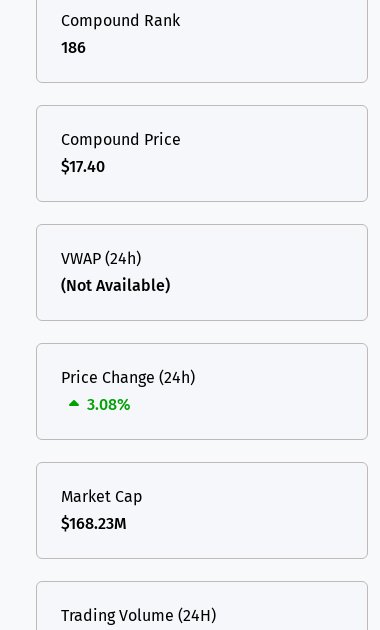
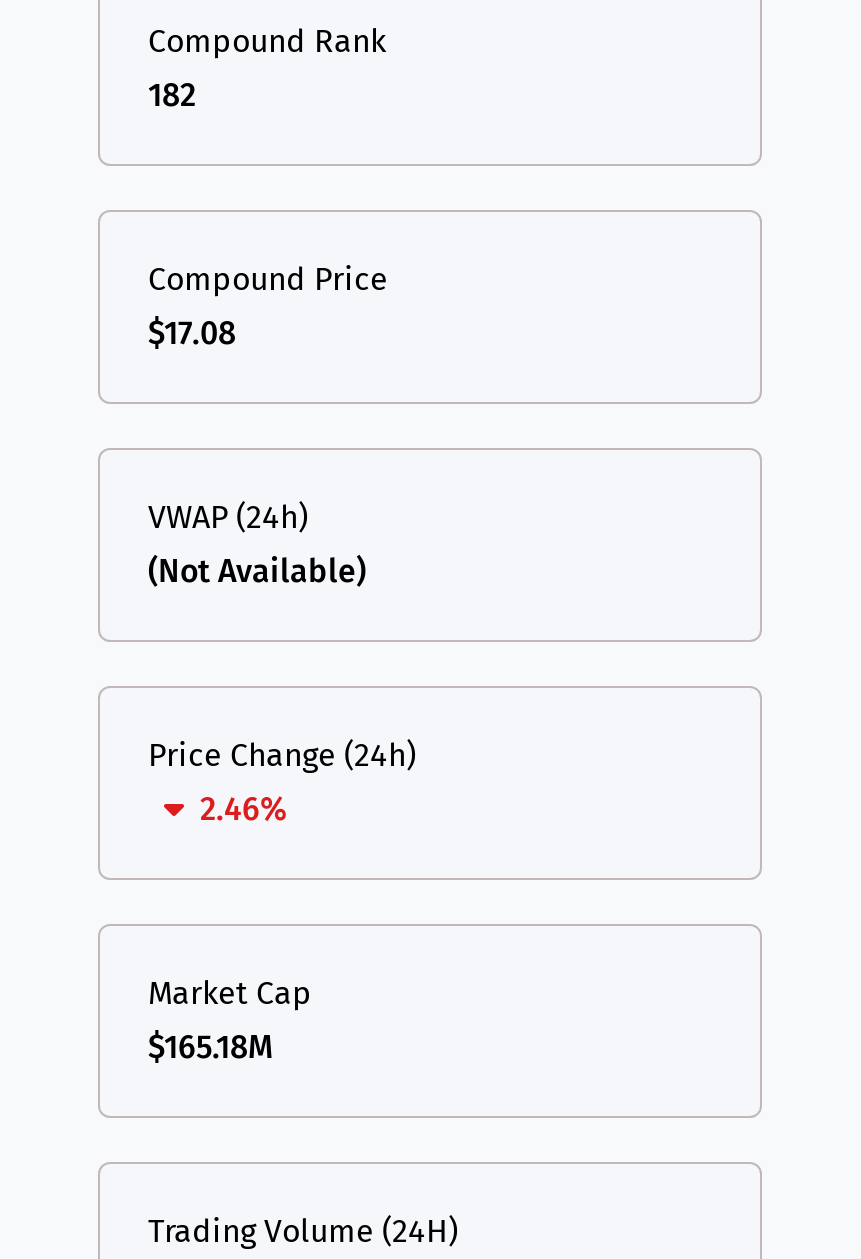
[61,38,86,57] 186 -> [148,75,196,113] 182
[61,157,105,176] $17.40 -> [148,313,236,351] $17.08
[87,395,131,414] 3.08% -> [200,789,288,827] 2.46%
[61,514,127,533] $168.23M -> [148,1027,274,1065] $165.18M

